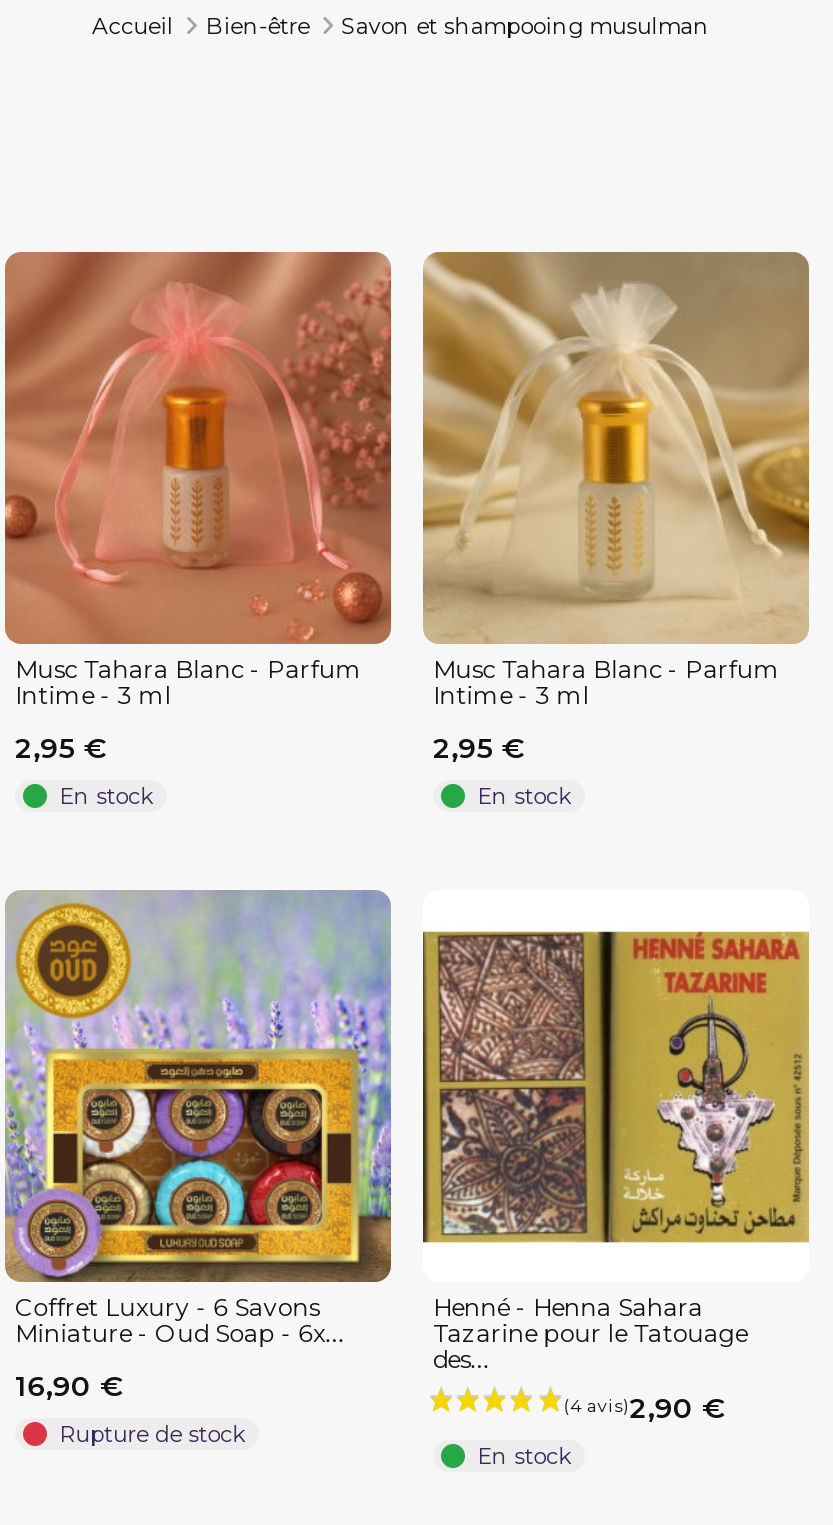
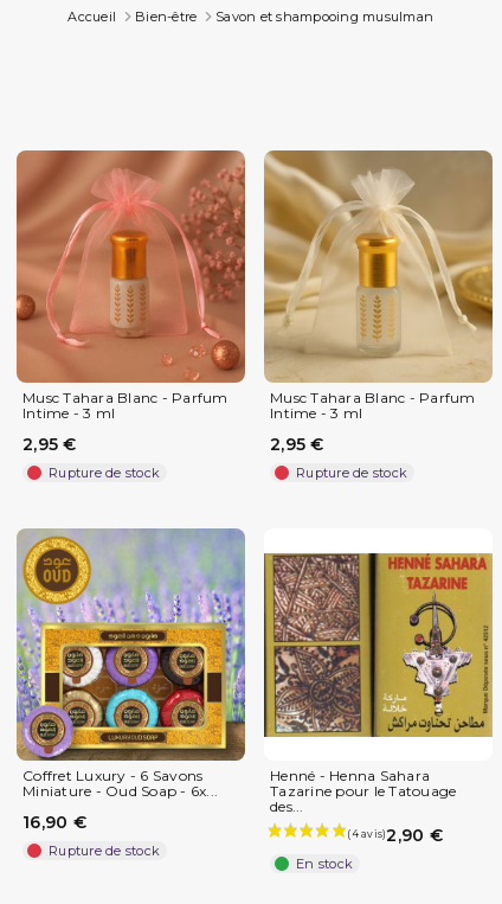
[59,782,155,810] En stock -> [49,465,160,481] Rupture de stock
[477,782,573,810] En stock -> [296,465,407,481] Rupture de stock

